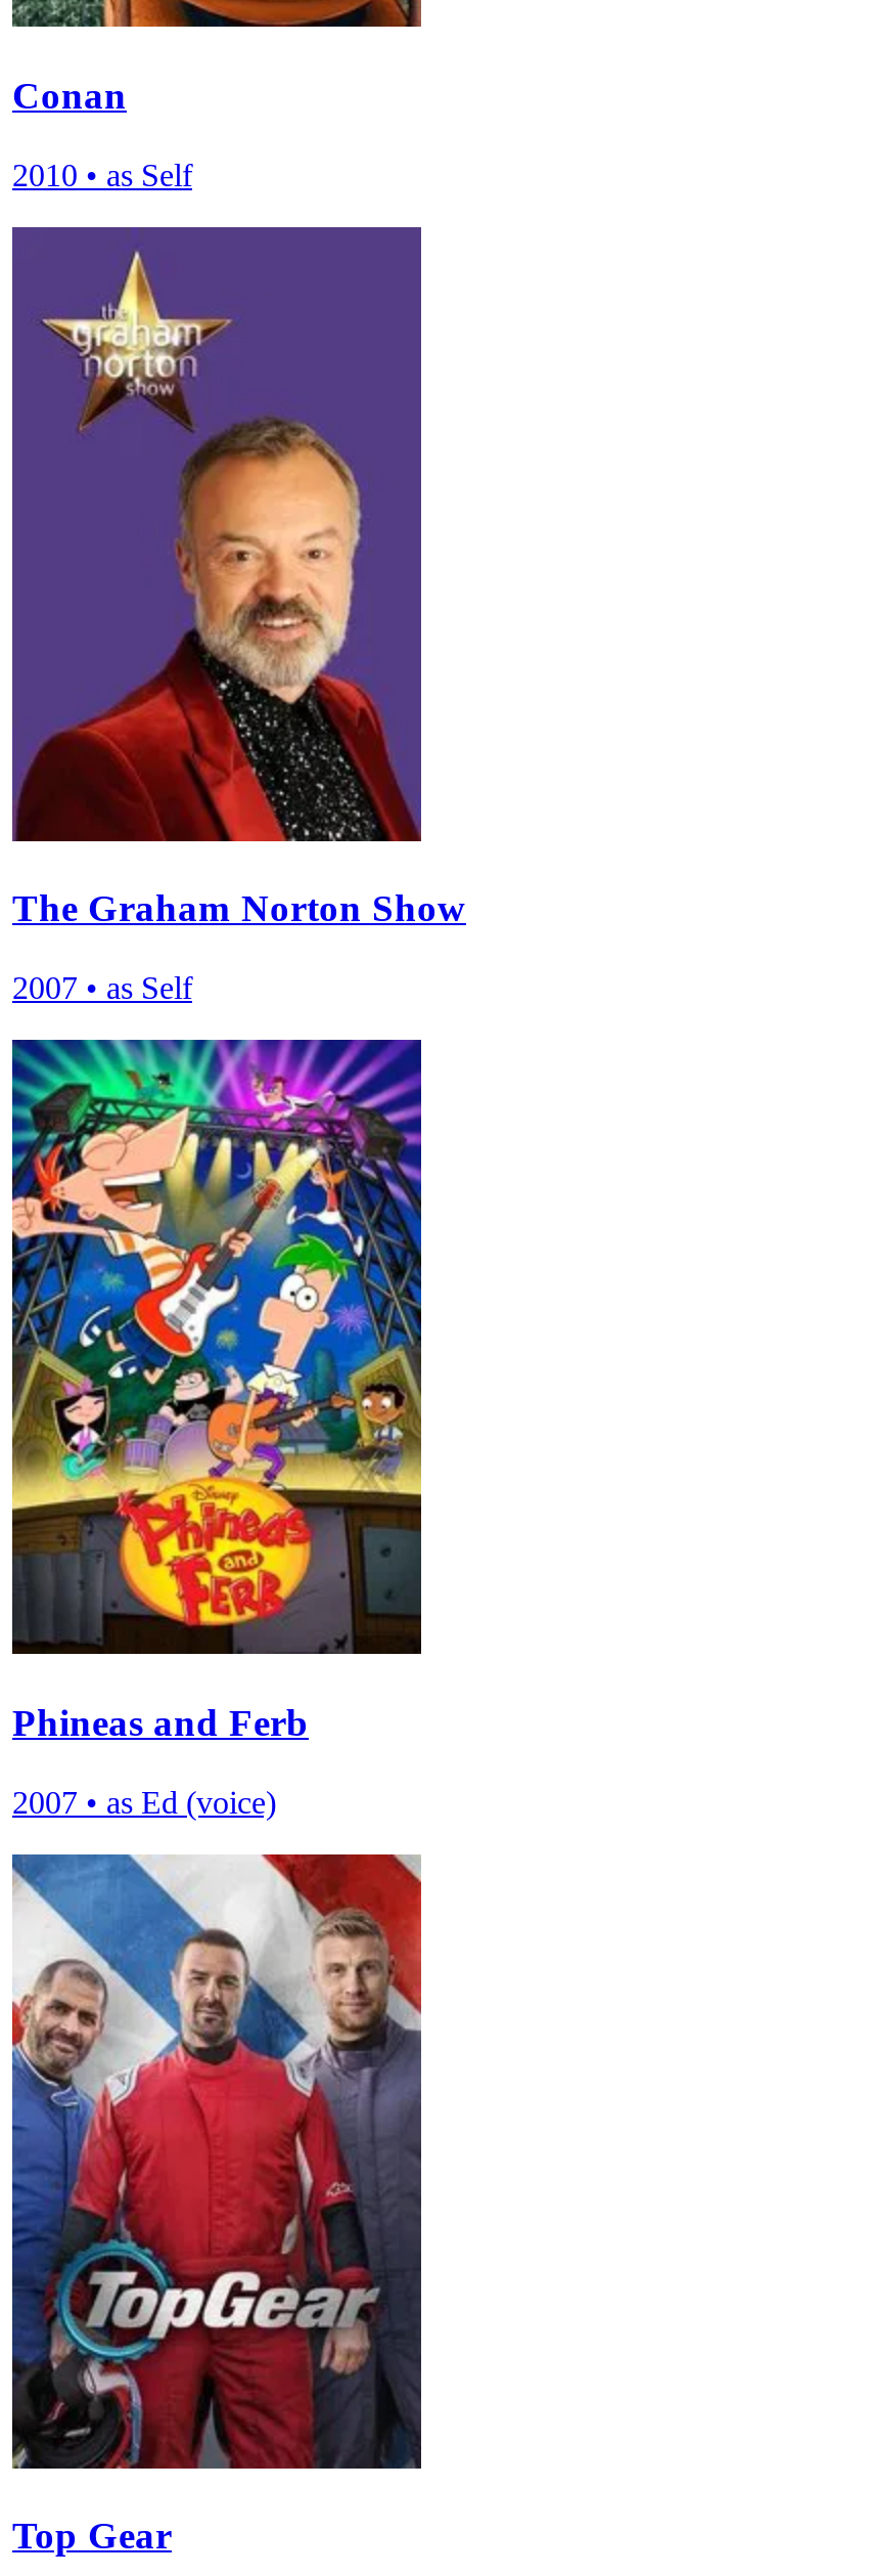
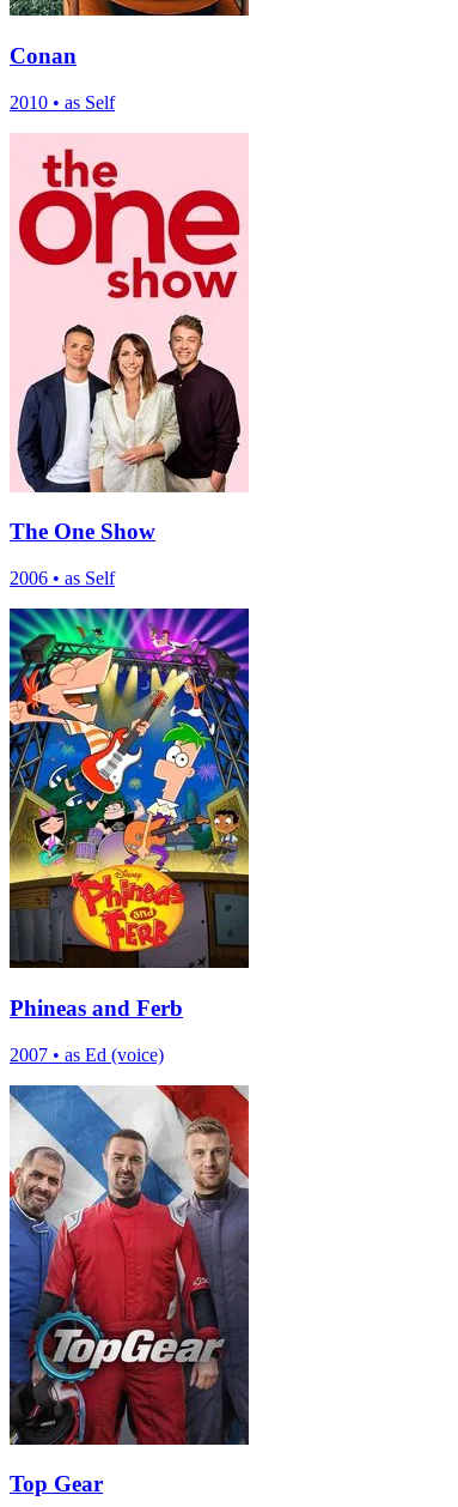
[10,225,466,930] [image] | The Graham Norton Show -> [10,133,249,544] [image] | The One Show
[12,970,192,1005] 2007 • as Self -> [10,568,115,588] 2006 • as Self

